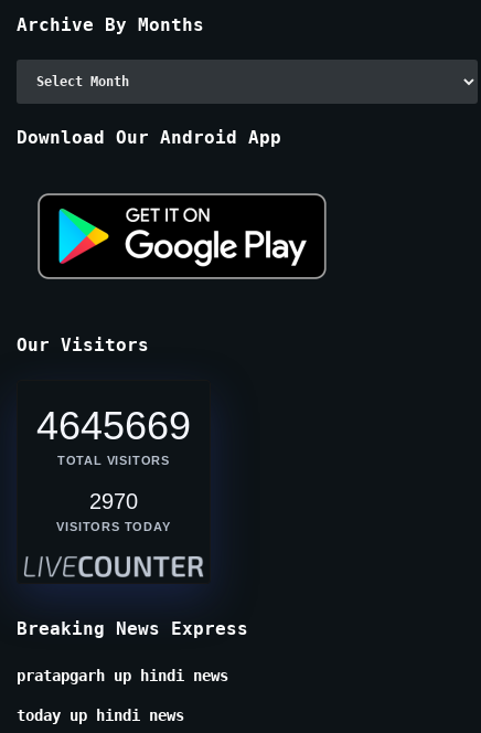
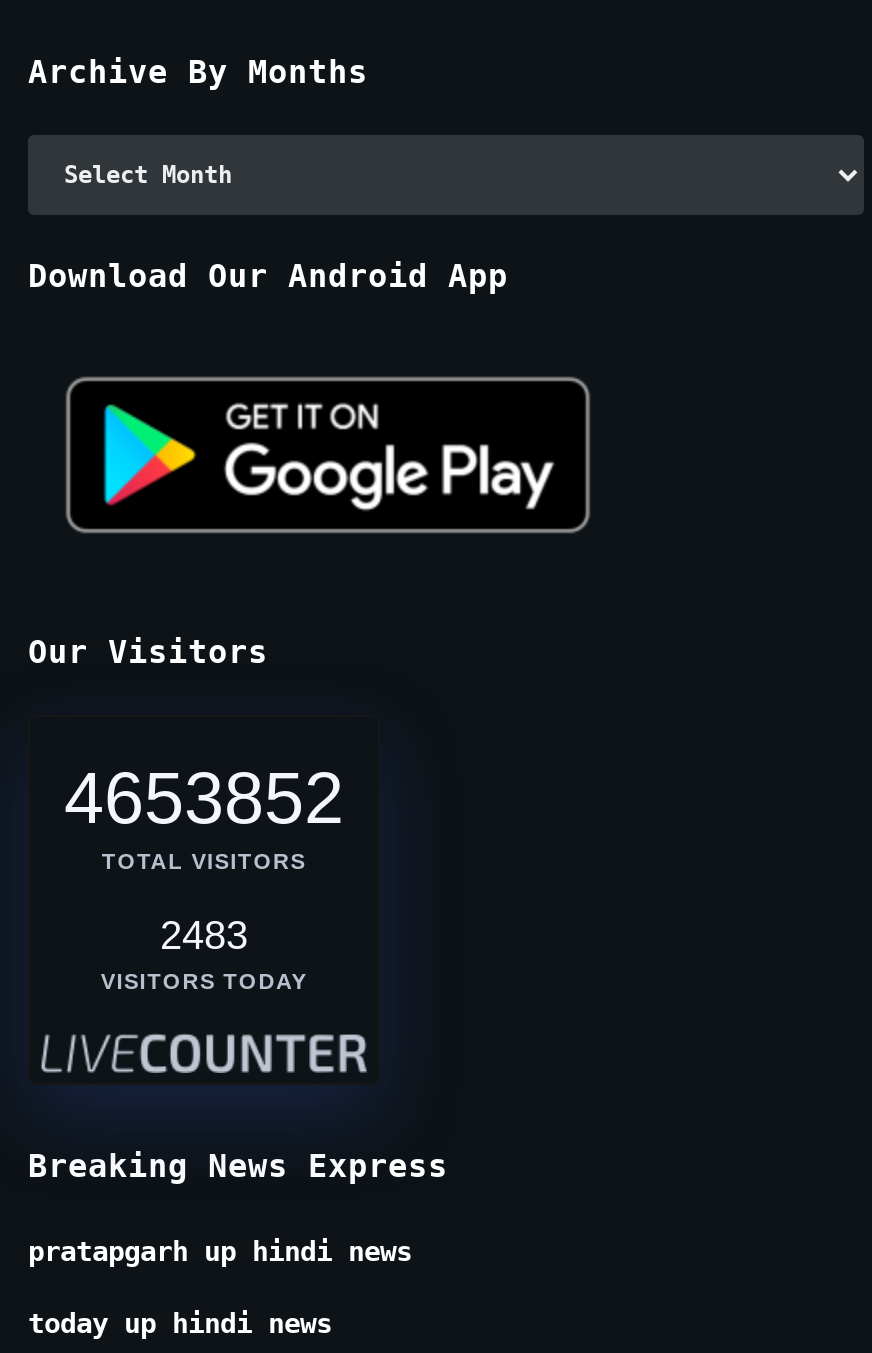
[36,402,191,448] 4645669 -> [64,756,344,838] 4653852
[89,488,138,513] 2970 -> [160,912,248,956] 2483

